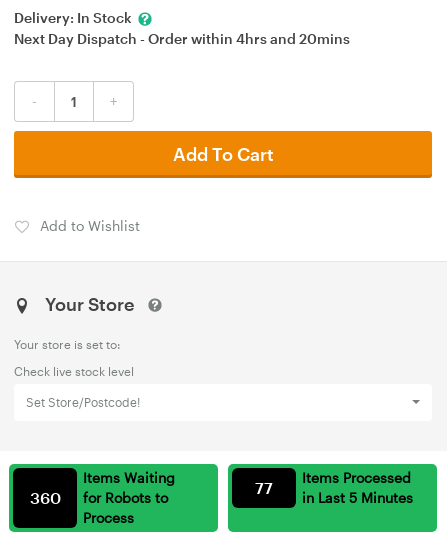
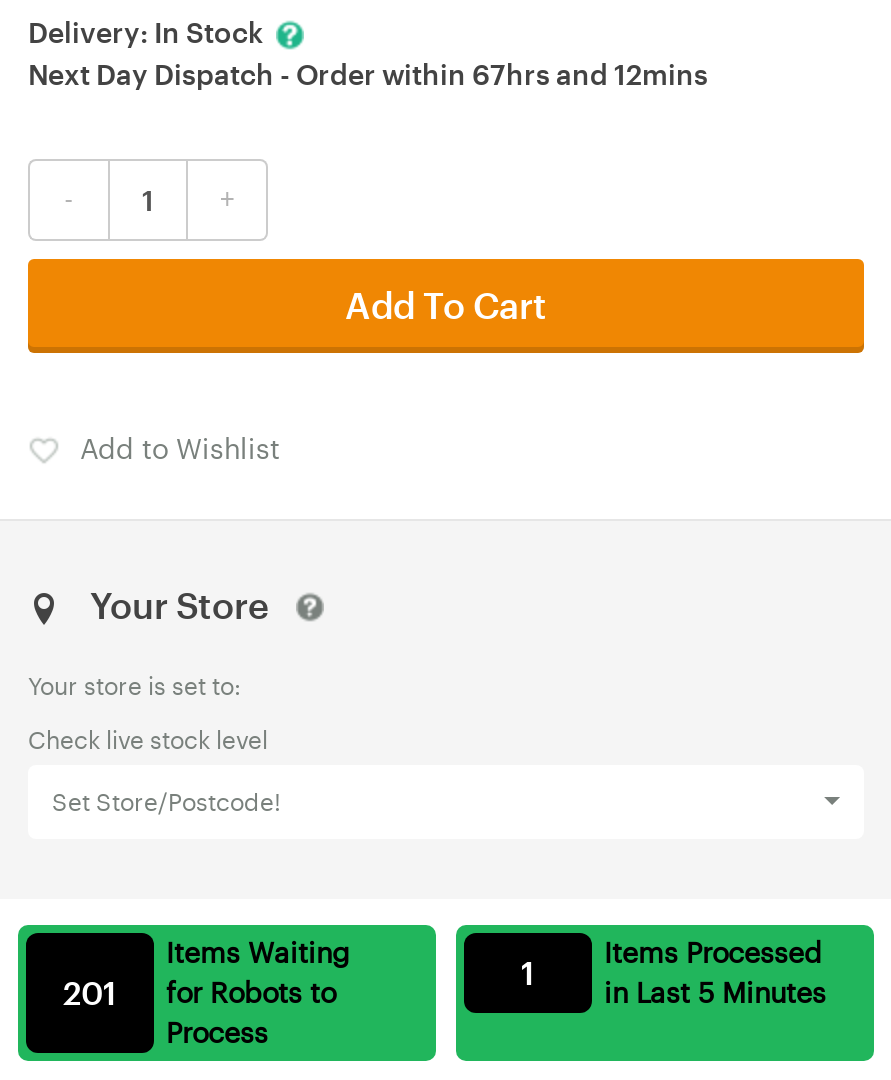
[14,30,350,47] Next Day Dispatch - Order within 4hrs and 20mins -> [28,56,708,90] Next Day Dispatch - Order within 67hrs and 12mins
[255,478,273,497] 77 -> [521,953,535,991] 1
[29,488,168,507] 360 for Robots to -> [63,973,336,1011] 201 for Robots to

